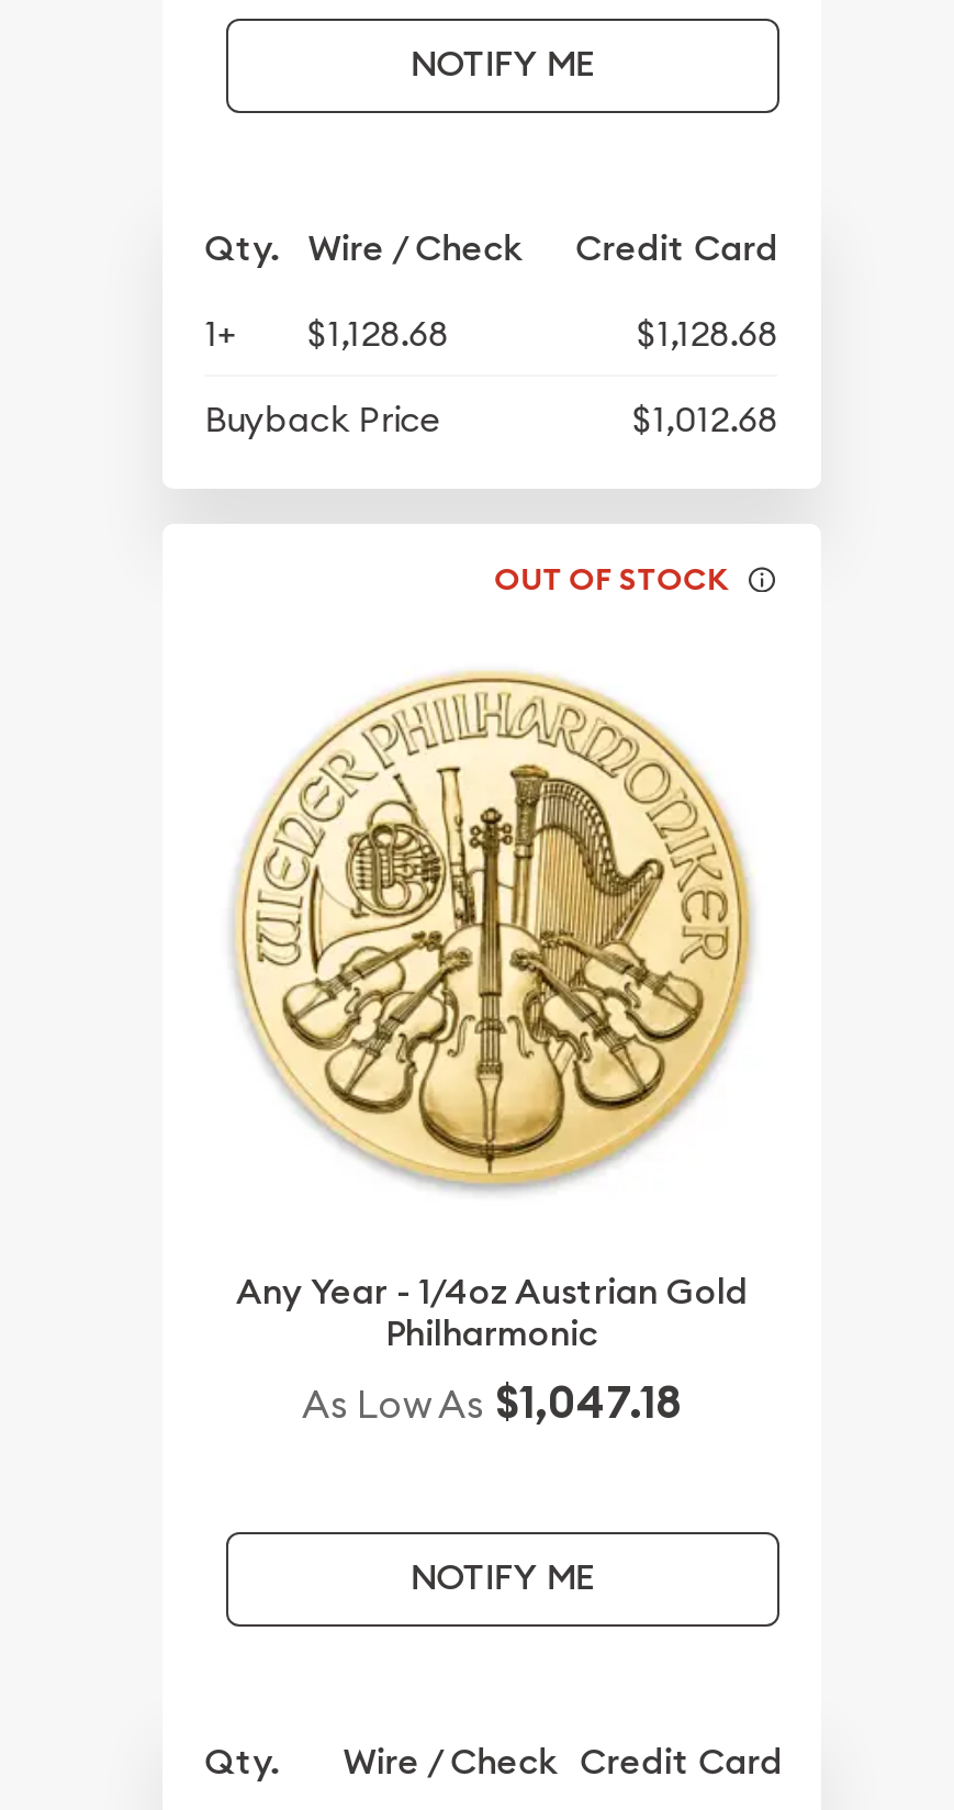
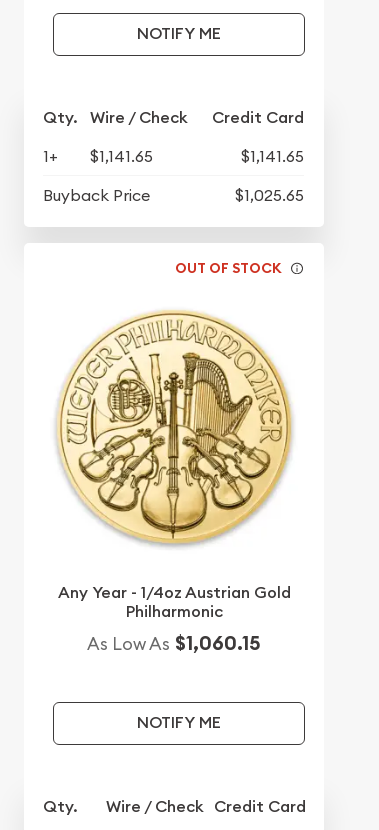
[205,311,448,355] 1+ $1,128.68 -> [43,146,153,166] 1+ $1,141.65
[637,311,778,355] $1,128.68 -> [241,146,304,166] $1,141.65
[633,397,778,441] $1,012.68 -> [235,185,304,205] $1,025.65
[302,1374,682,1431] As Low As $1,047.18 -> [87,630,261,656] As Low As $1,060.15

